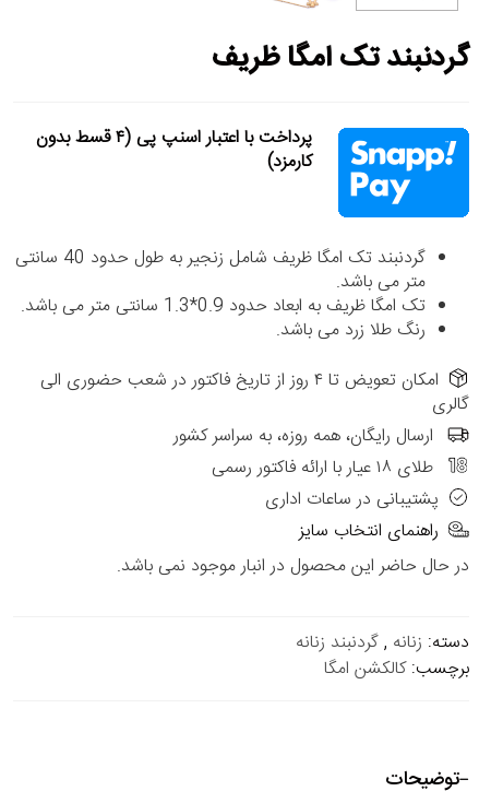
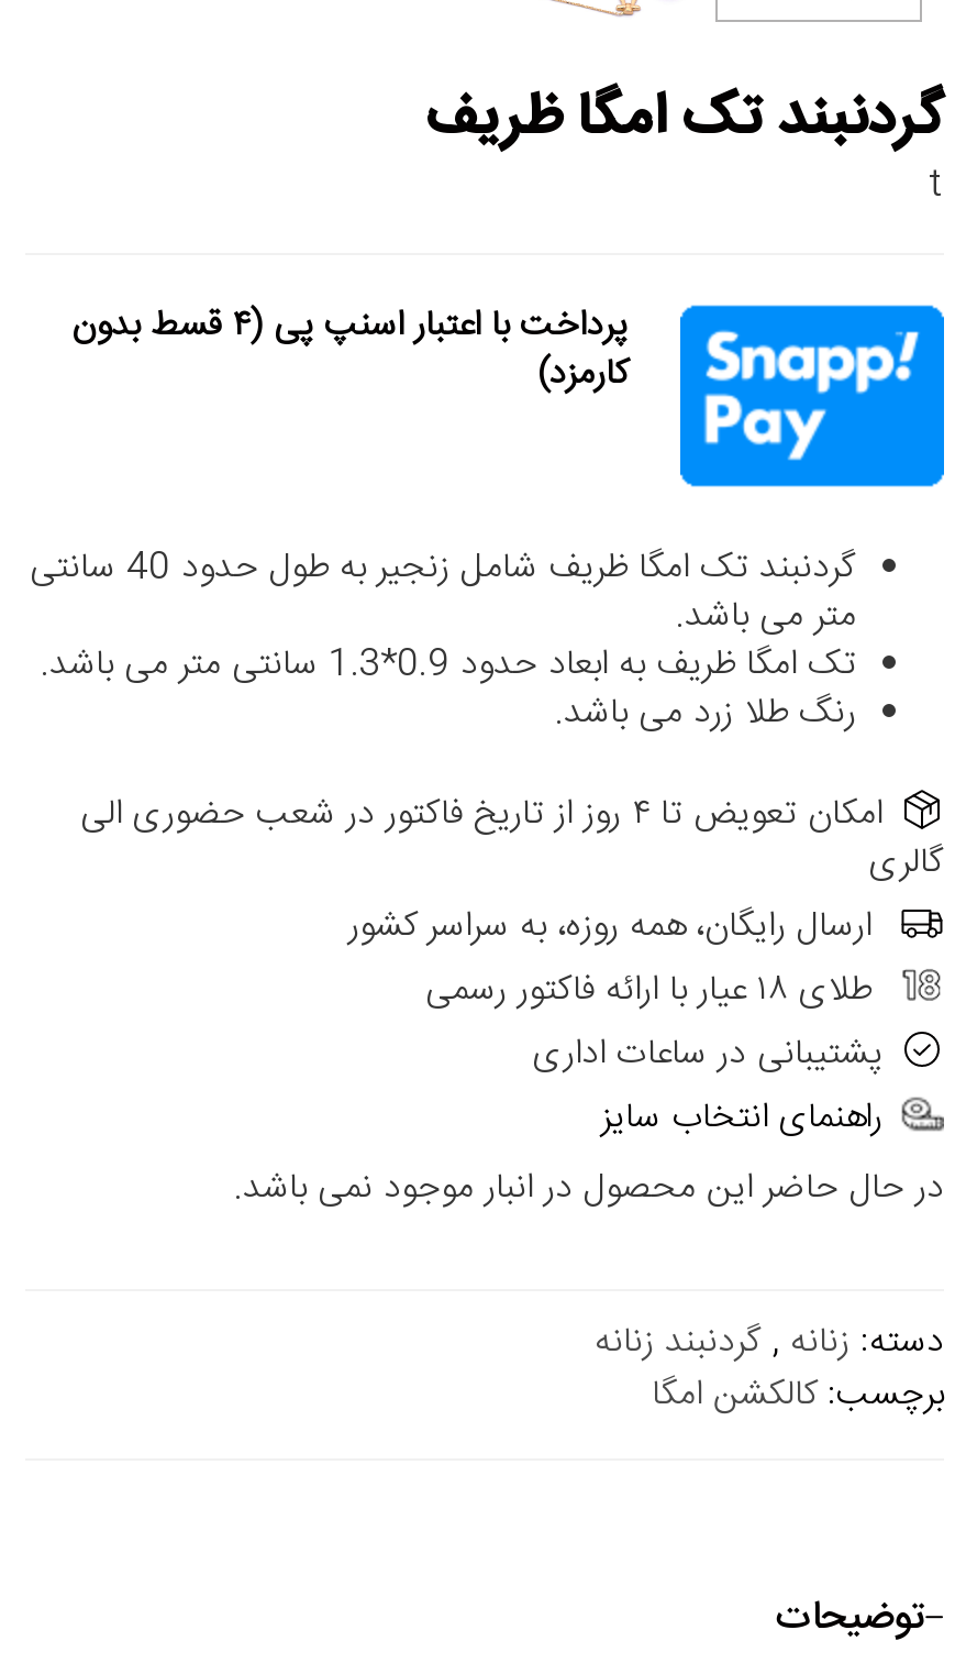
none -> [929,157,944,216] t

